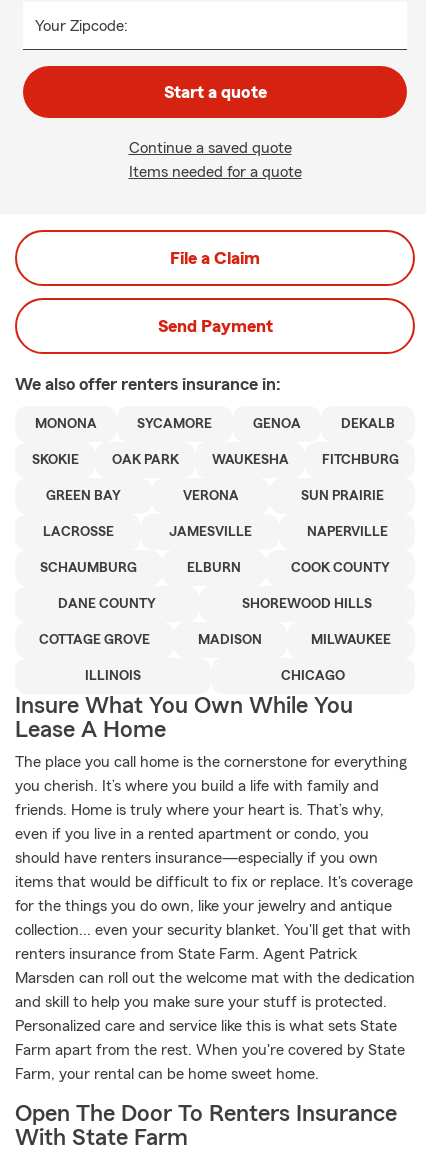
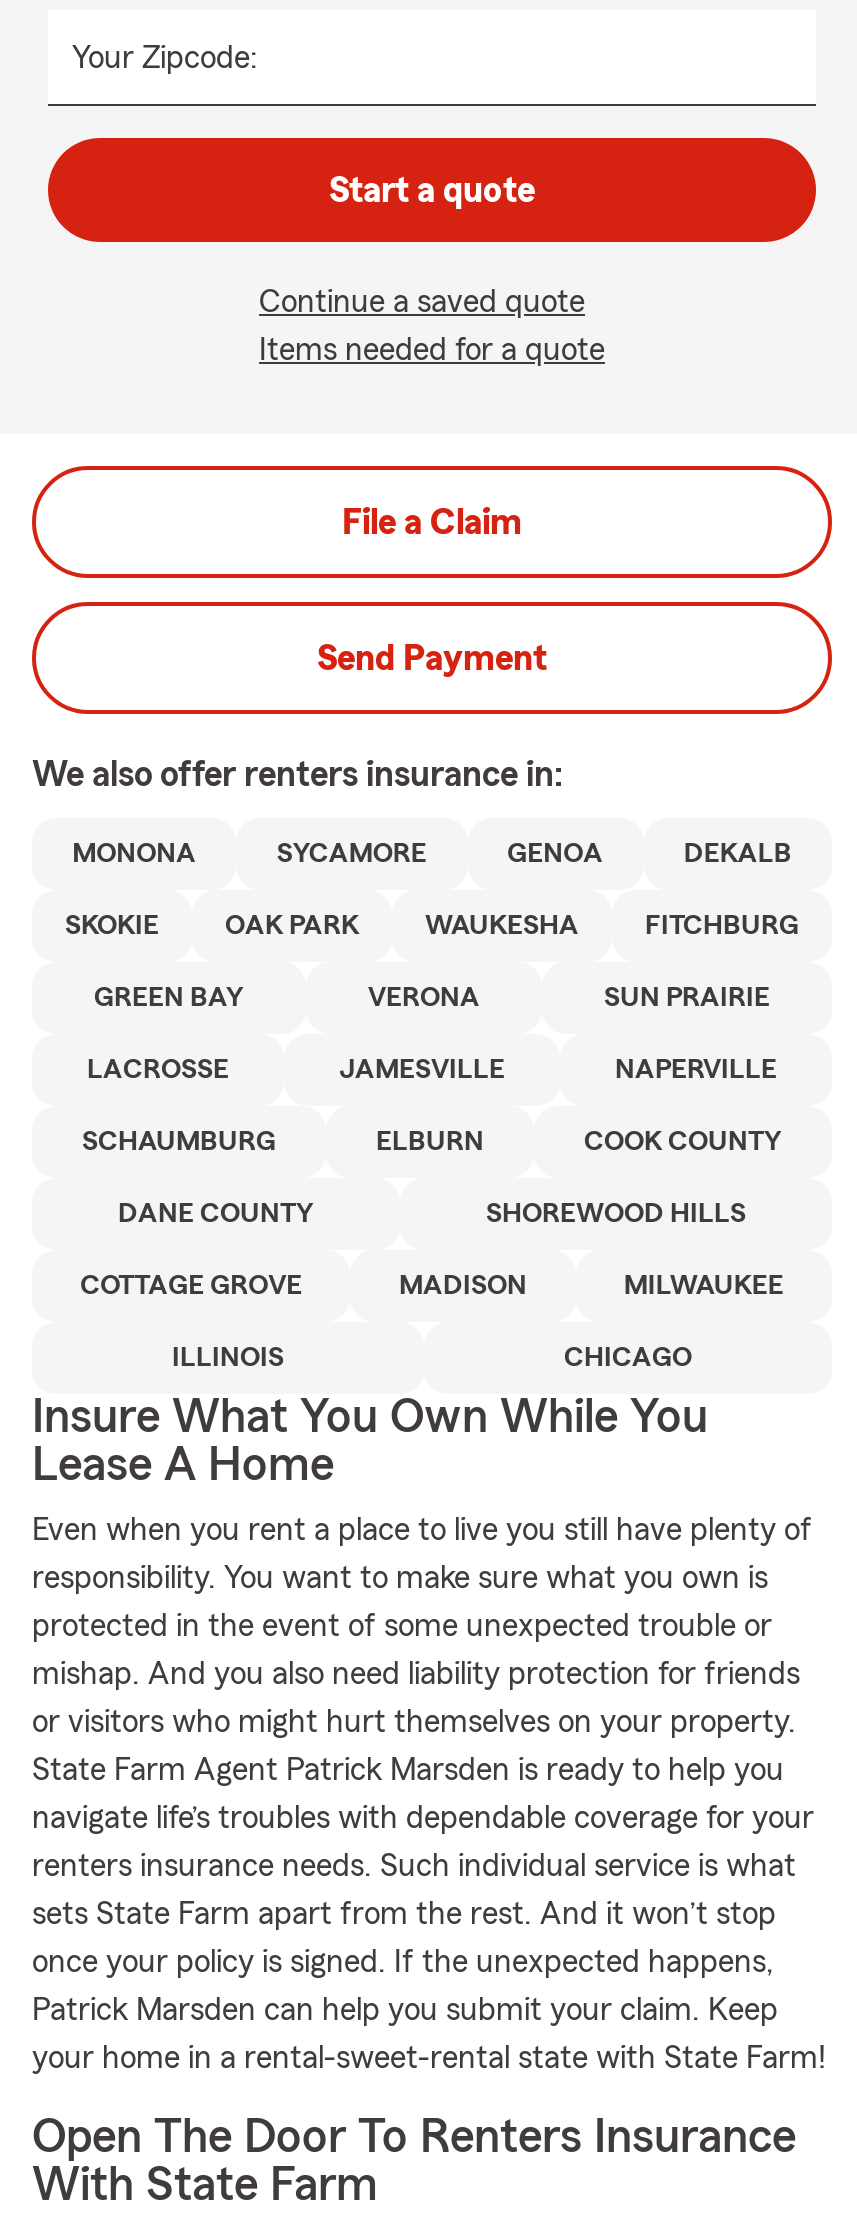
[15,754,415,1082] The place you call home is the cornerstone for everything | you cherish. It’s where you build a life with family and | friends. Home is truly where your heart is. That’s why, | even if you live in a rented apartment or condo, you | should have renters insurance—especially if you own | items that would be difficult to fix or replace. It's coverage | for the things you do own, like your jewelry and antique | collection... even your security blanket. You'll get that with | renters insurance from State Farm. Agent Patrick | Marsden can roll out the welcome mat with the dedication | and skill to help you make sure your stuff is protected. | Personalized care and service like this is what sets State | Farm apart from the rest. When you're covered by State | Farm, your rental can be home sweet home. -> [32,1514,826,2074] Even when you rent a place to live you still have plenty of | responsibility. You want to make sure what you own is | protected in the event of some unexpected trouble or | mishap. And you also need liability protection for friends | or visitors who might hurt themselves on your property. | State Farm Agent Patrick Marsden is ready to help you | navigate life’s troubles with dependable coverage for your | renters insurance needs. Such individual service is what | sets State Farm apart from the rest. And it won’t stop | once your policy is signed. If the unexpected happens, | Patrick Marsden can help you submit your claim. Keep | your home in a rental-sweet-rental state with State Farm!

